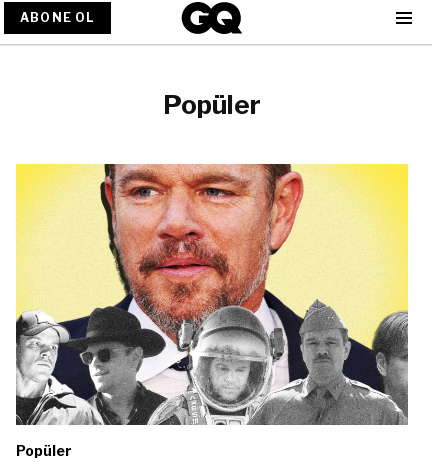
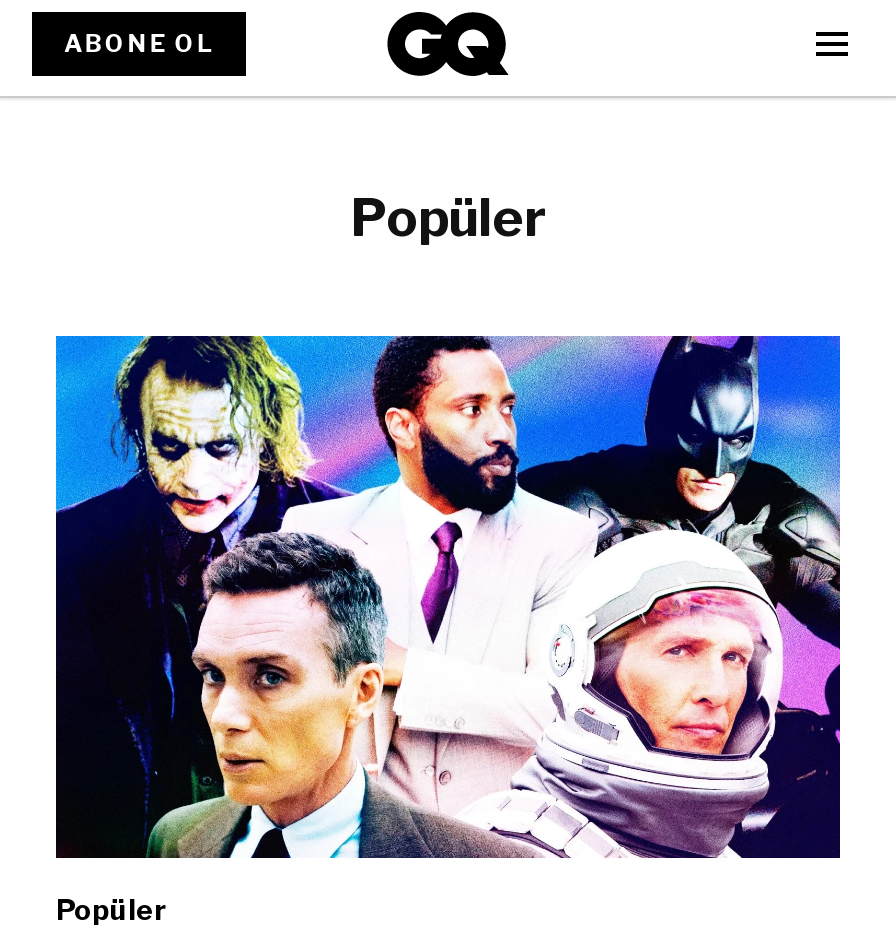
[15,163,409,426] [image] -> [54,334,842,860] [image]

